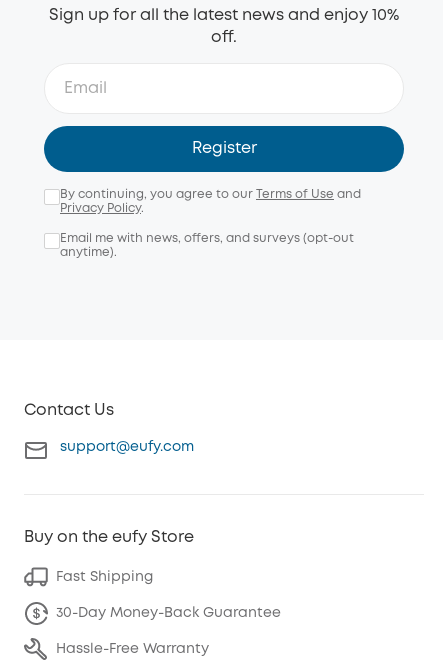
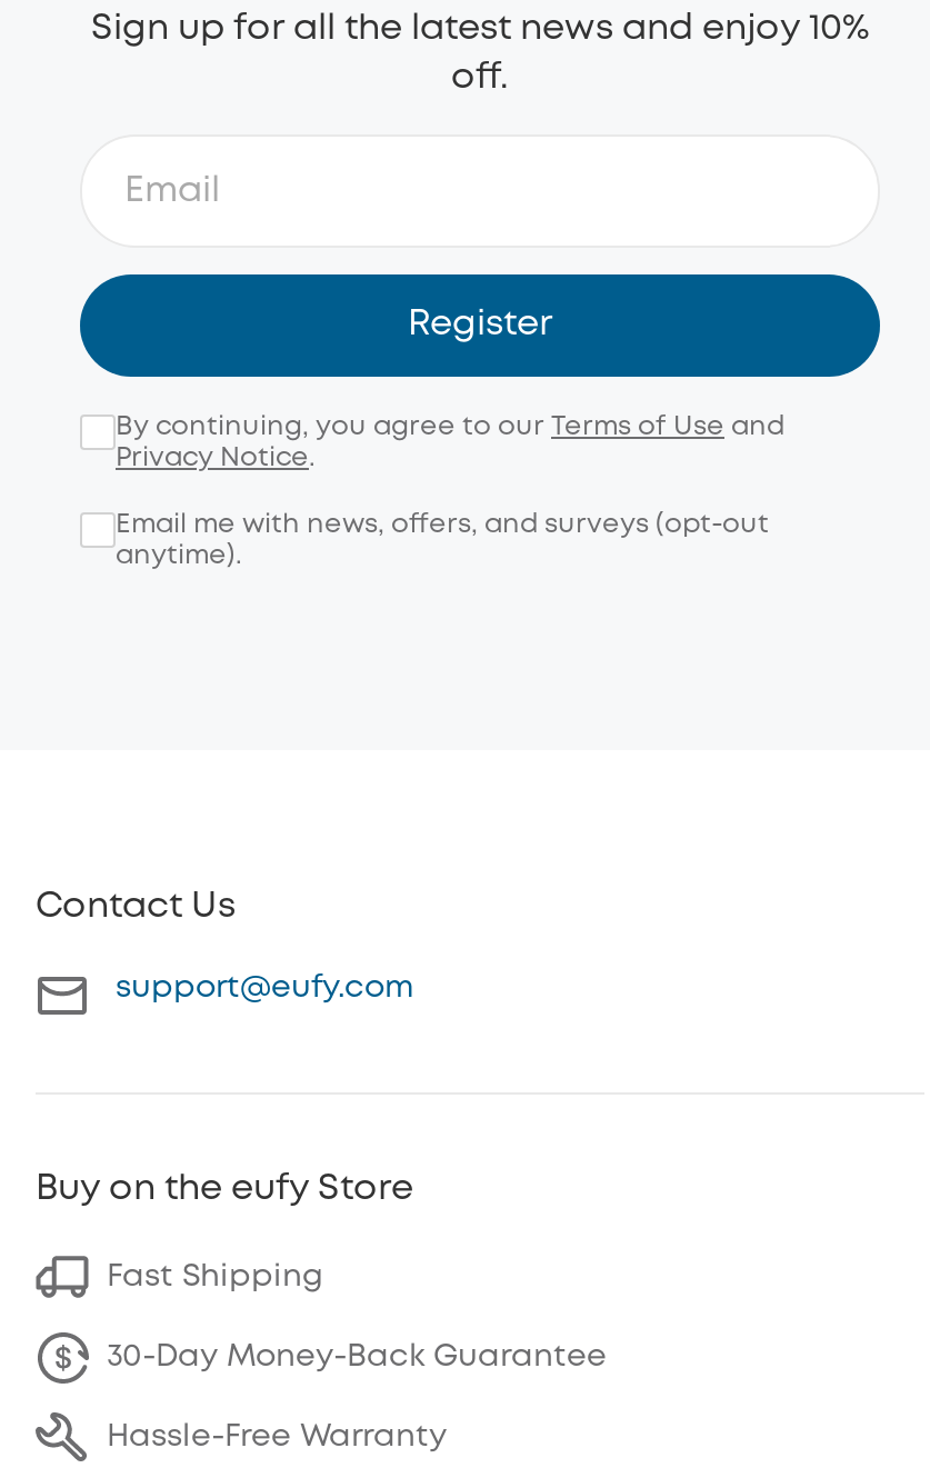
[60,203,144,214] Privacy Policy. -> [116,445,316,469] Privacy Notice.

